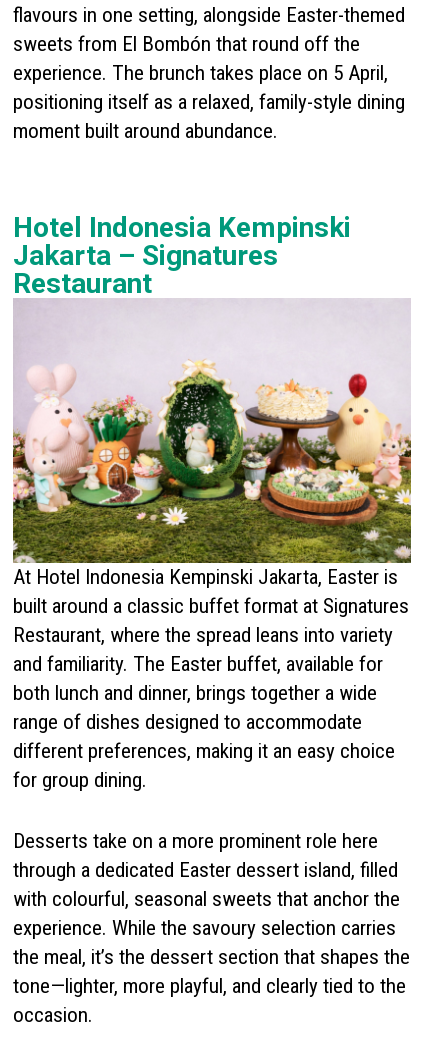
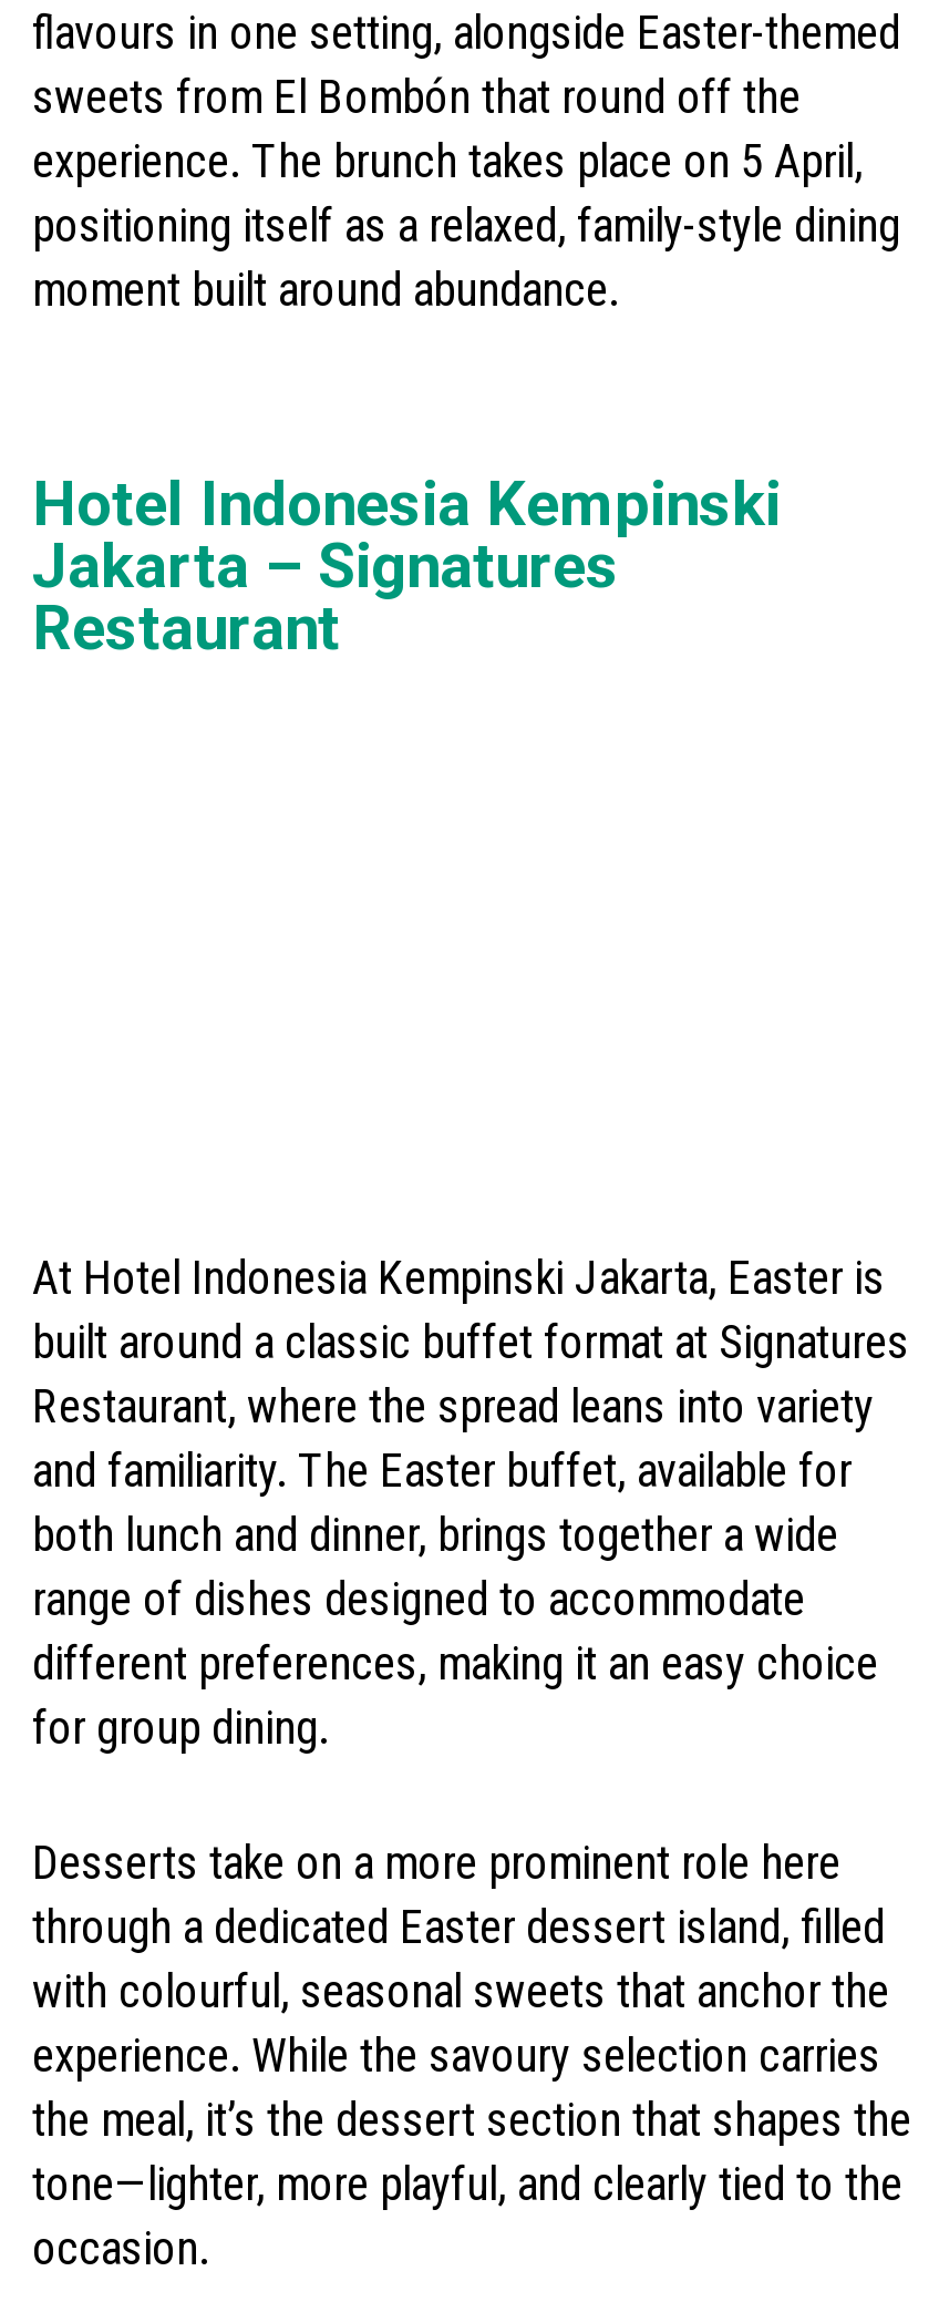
[12,298,412,564] [image] -> none

